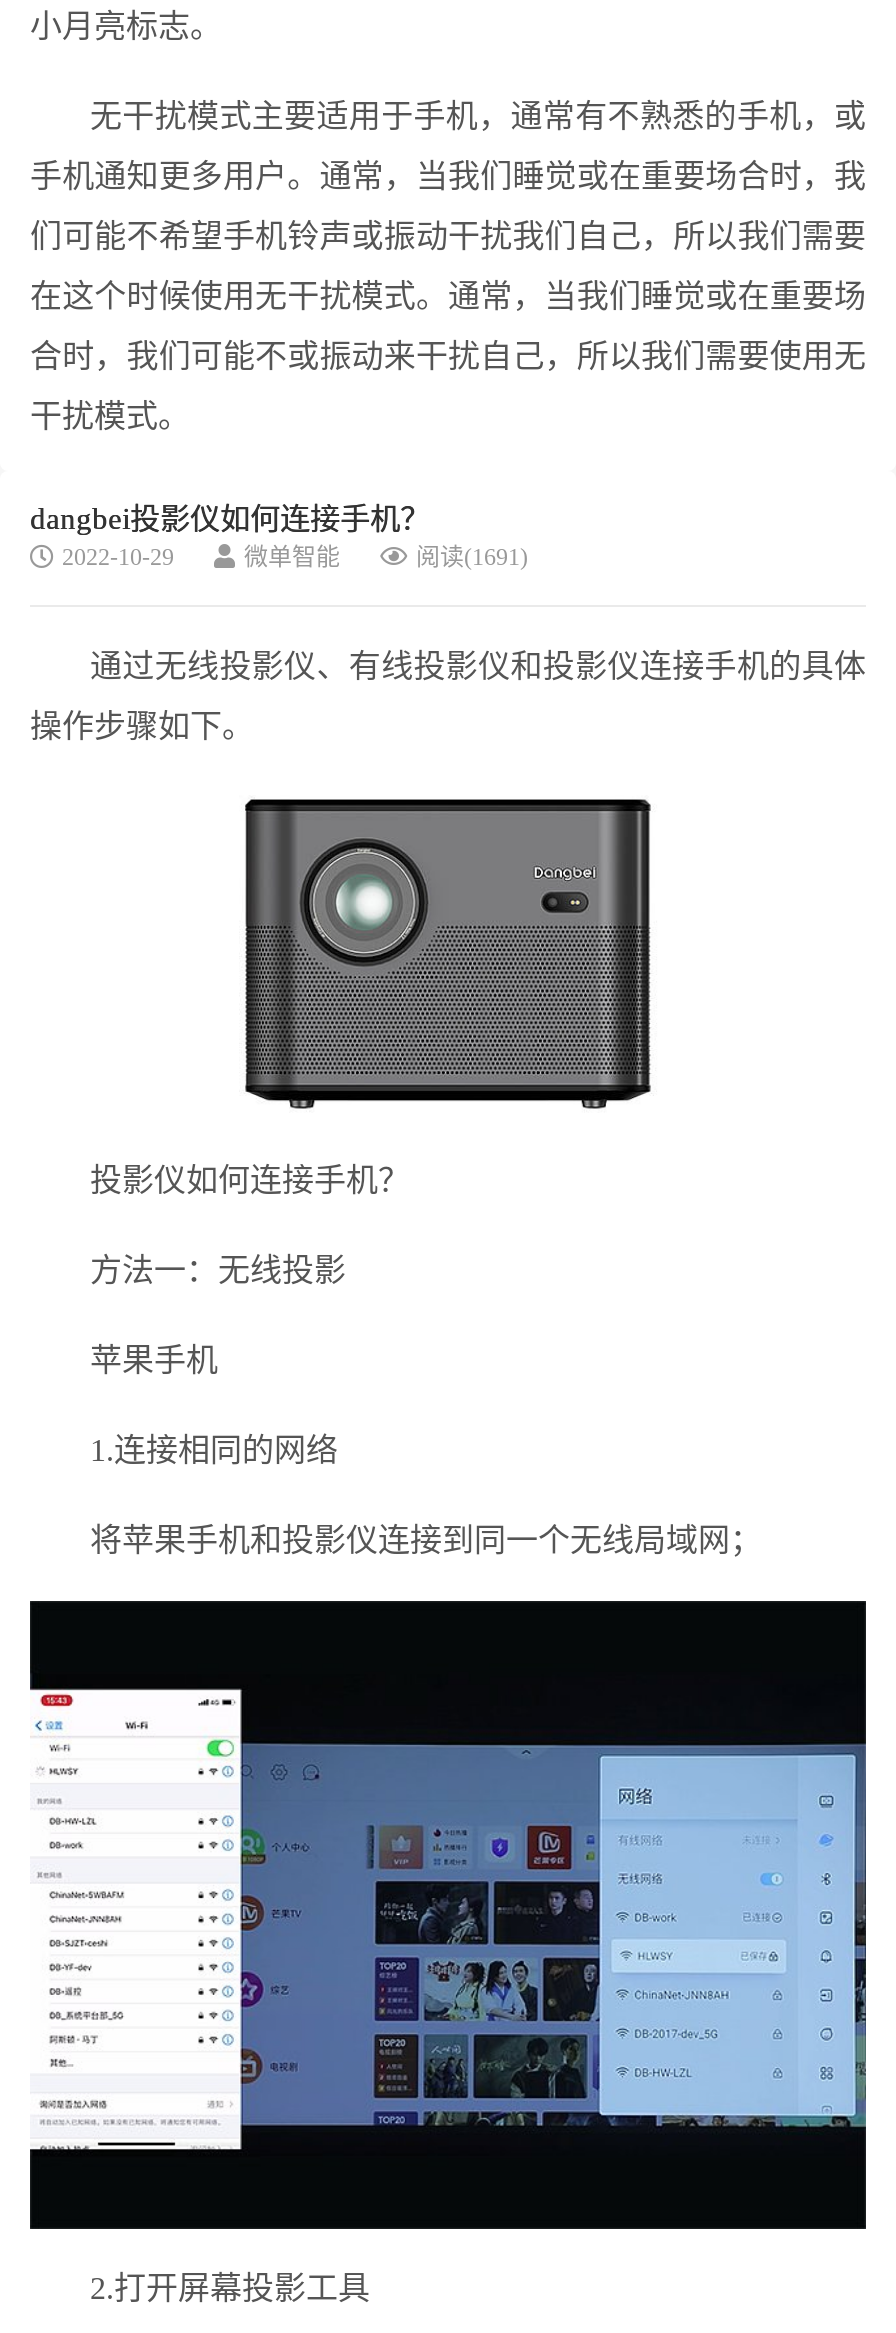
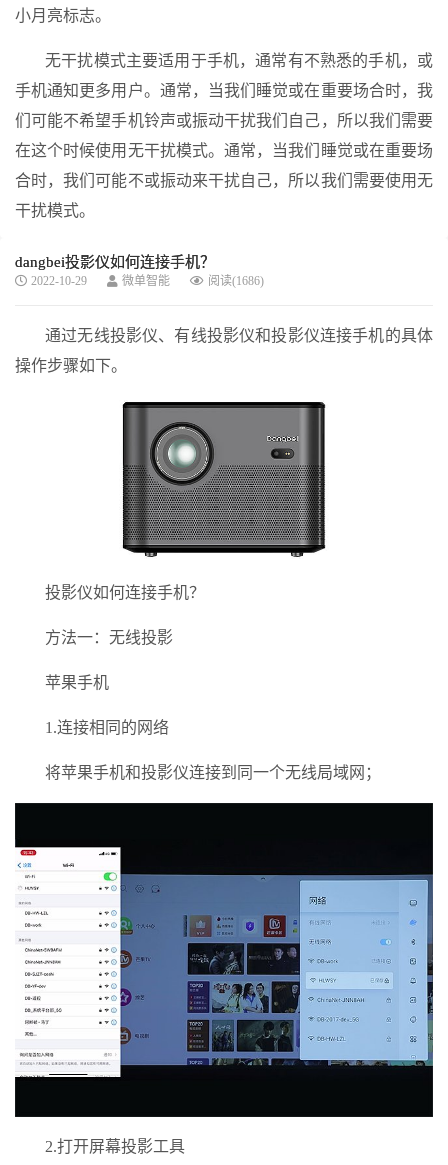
[416,543,528,571] 阅读(1691) -> [208,274,264,288] 阅读(1686)

